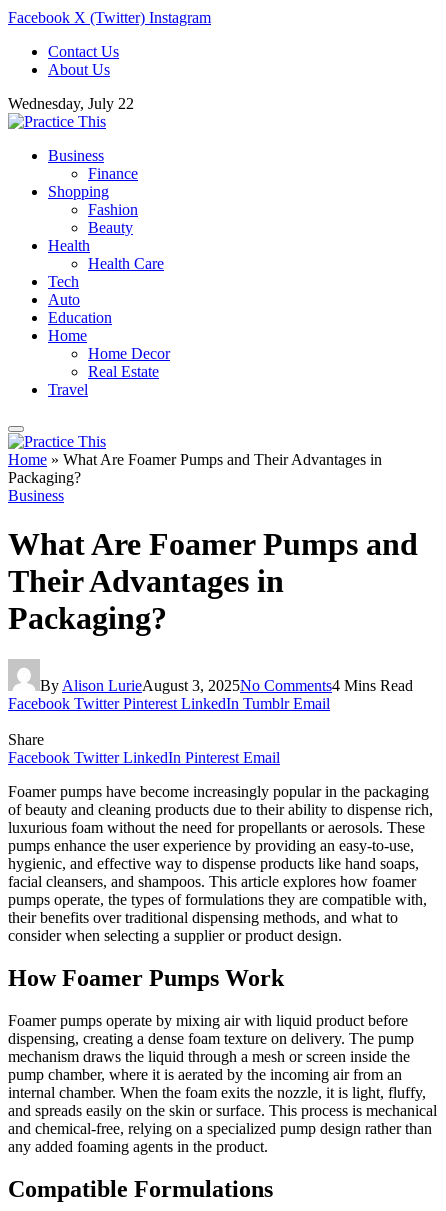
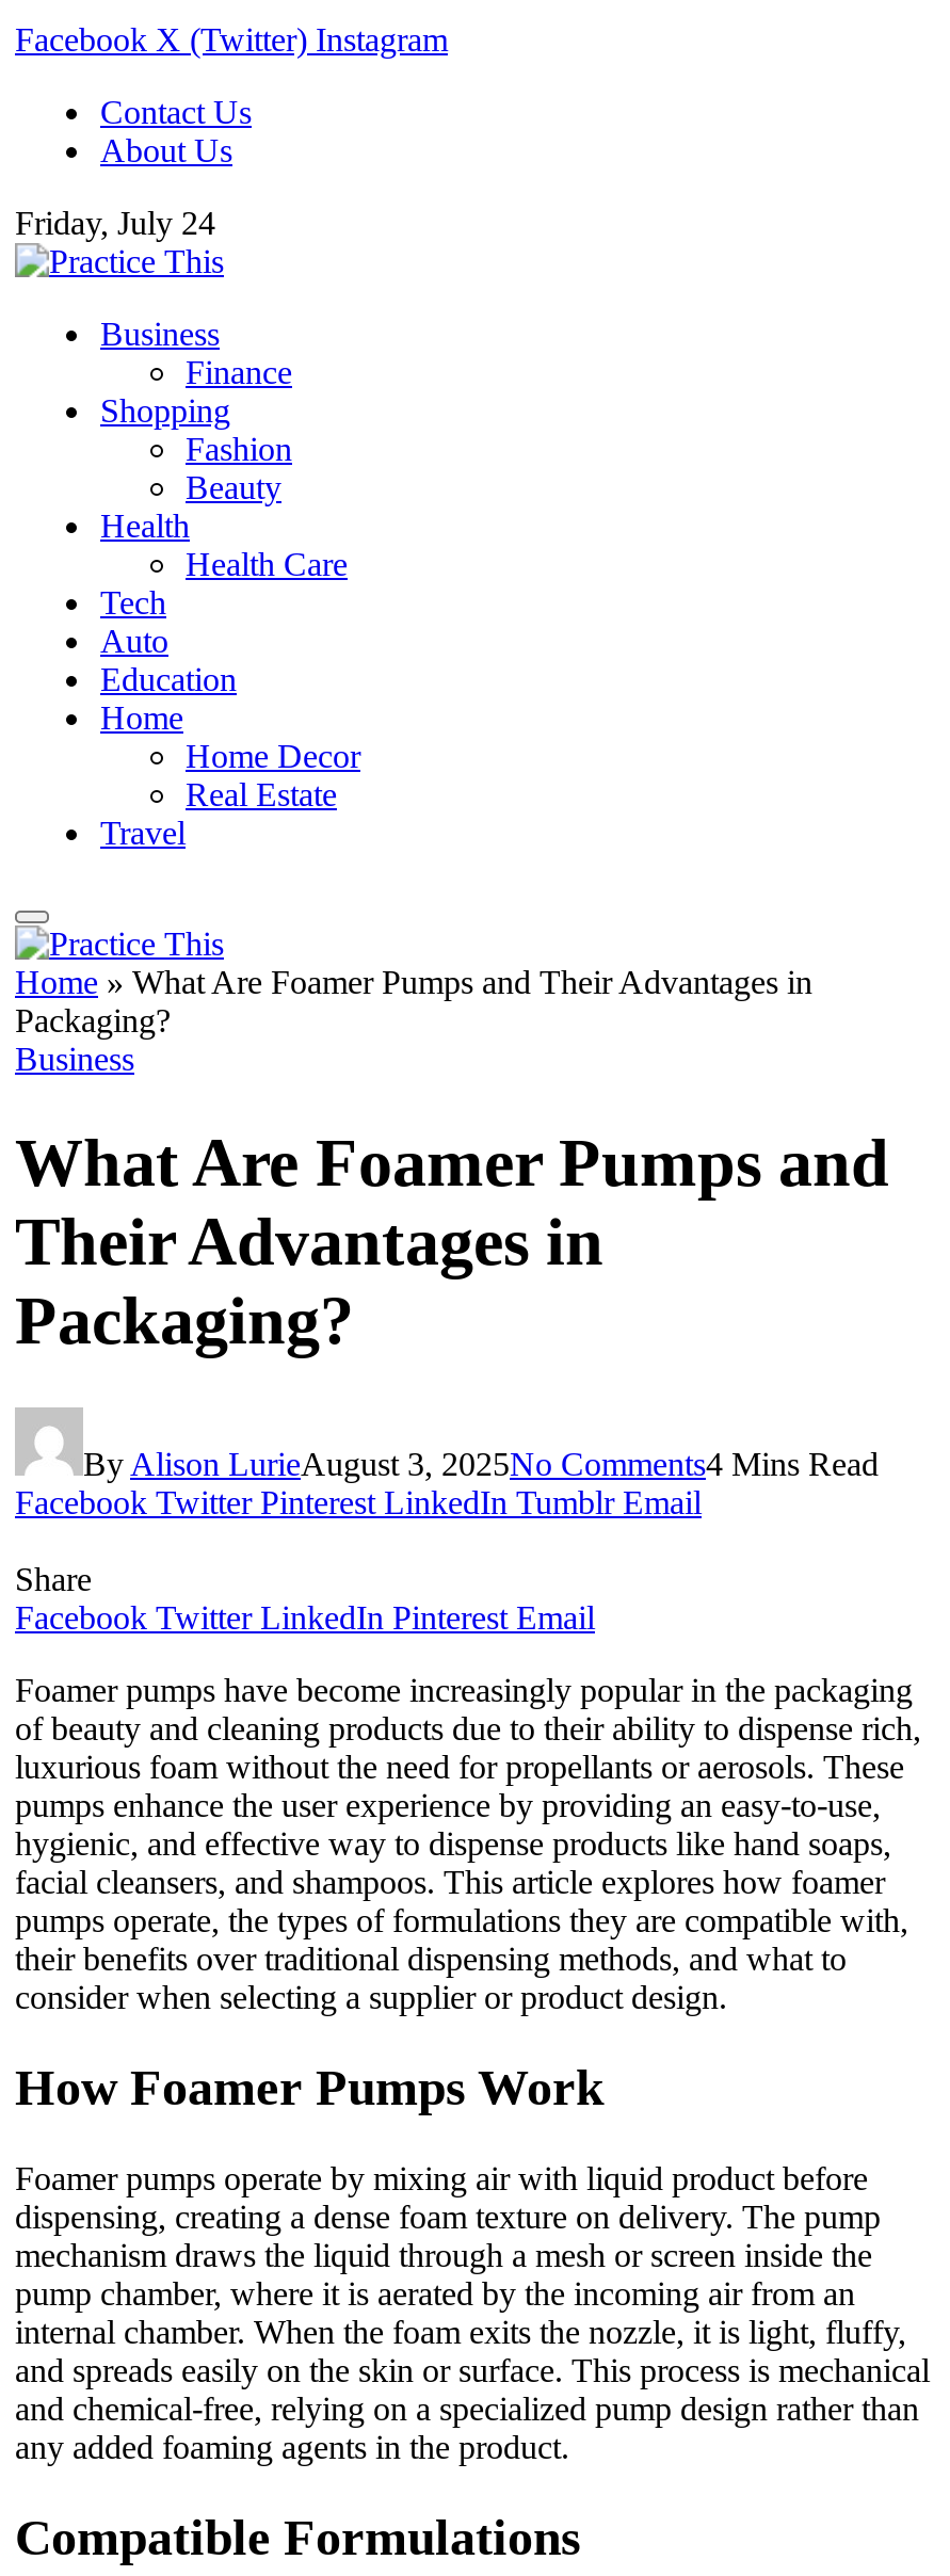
[8,95,134,112] Wednesday, July 22 -> [15,205,215,241] Friday, July 24

